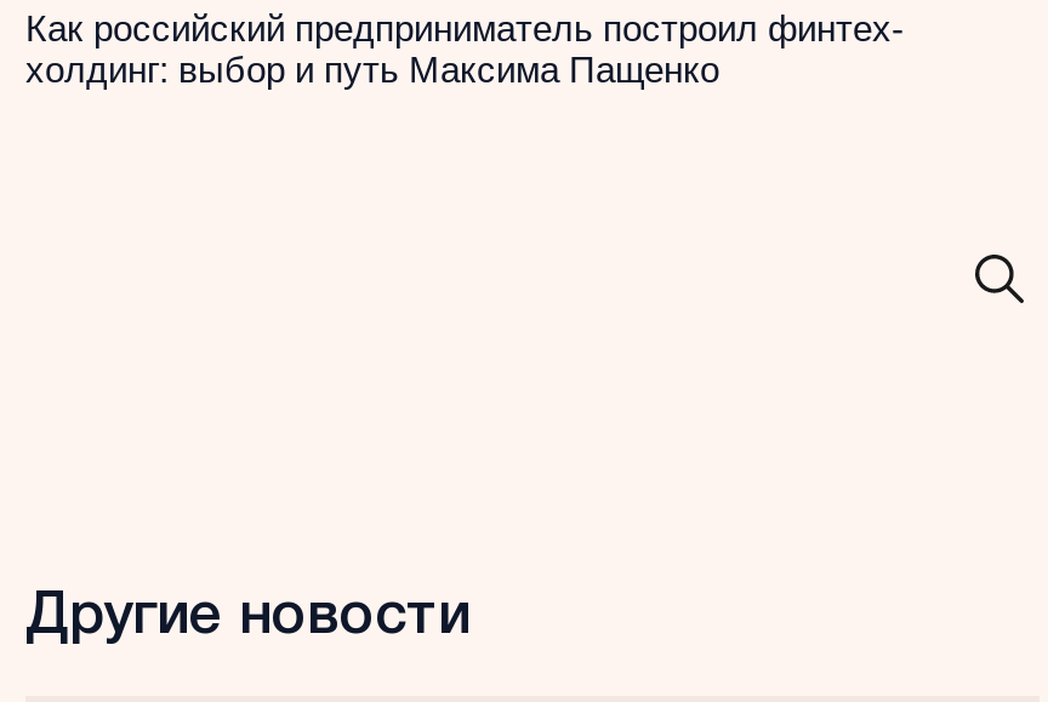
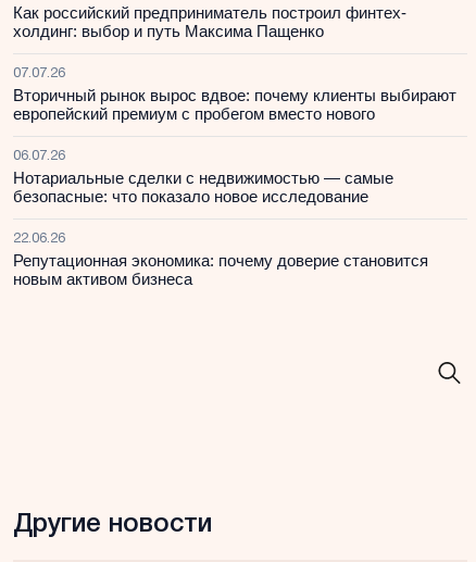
none -> [13,67,456,288] 07.07.26 | Вторичный рынок вырос вдвое: почему клиенты выбирают | европейский премиум с пробегом вместо нового | 06.07.26 | Нотариальные сделки с недвижимостью — самые | безопасные: что показало новое исследование | 22.06.26 | Репутационная экономика: почему доверие становится | новым активом бизнеса

